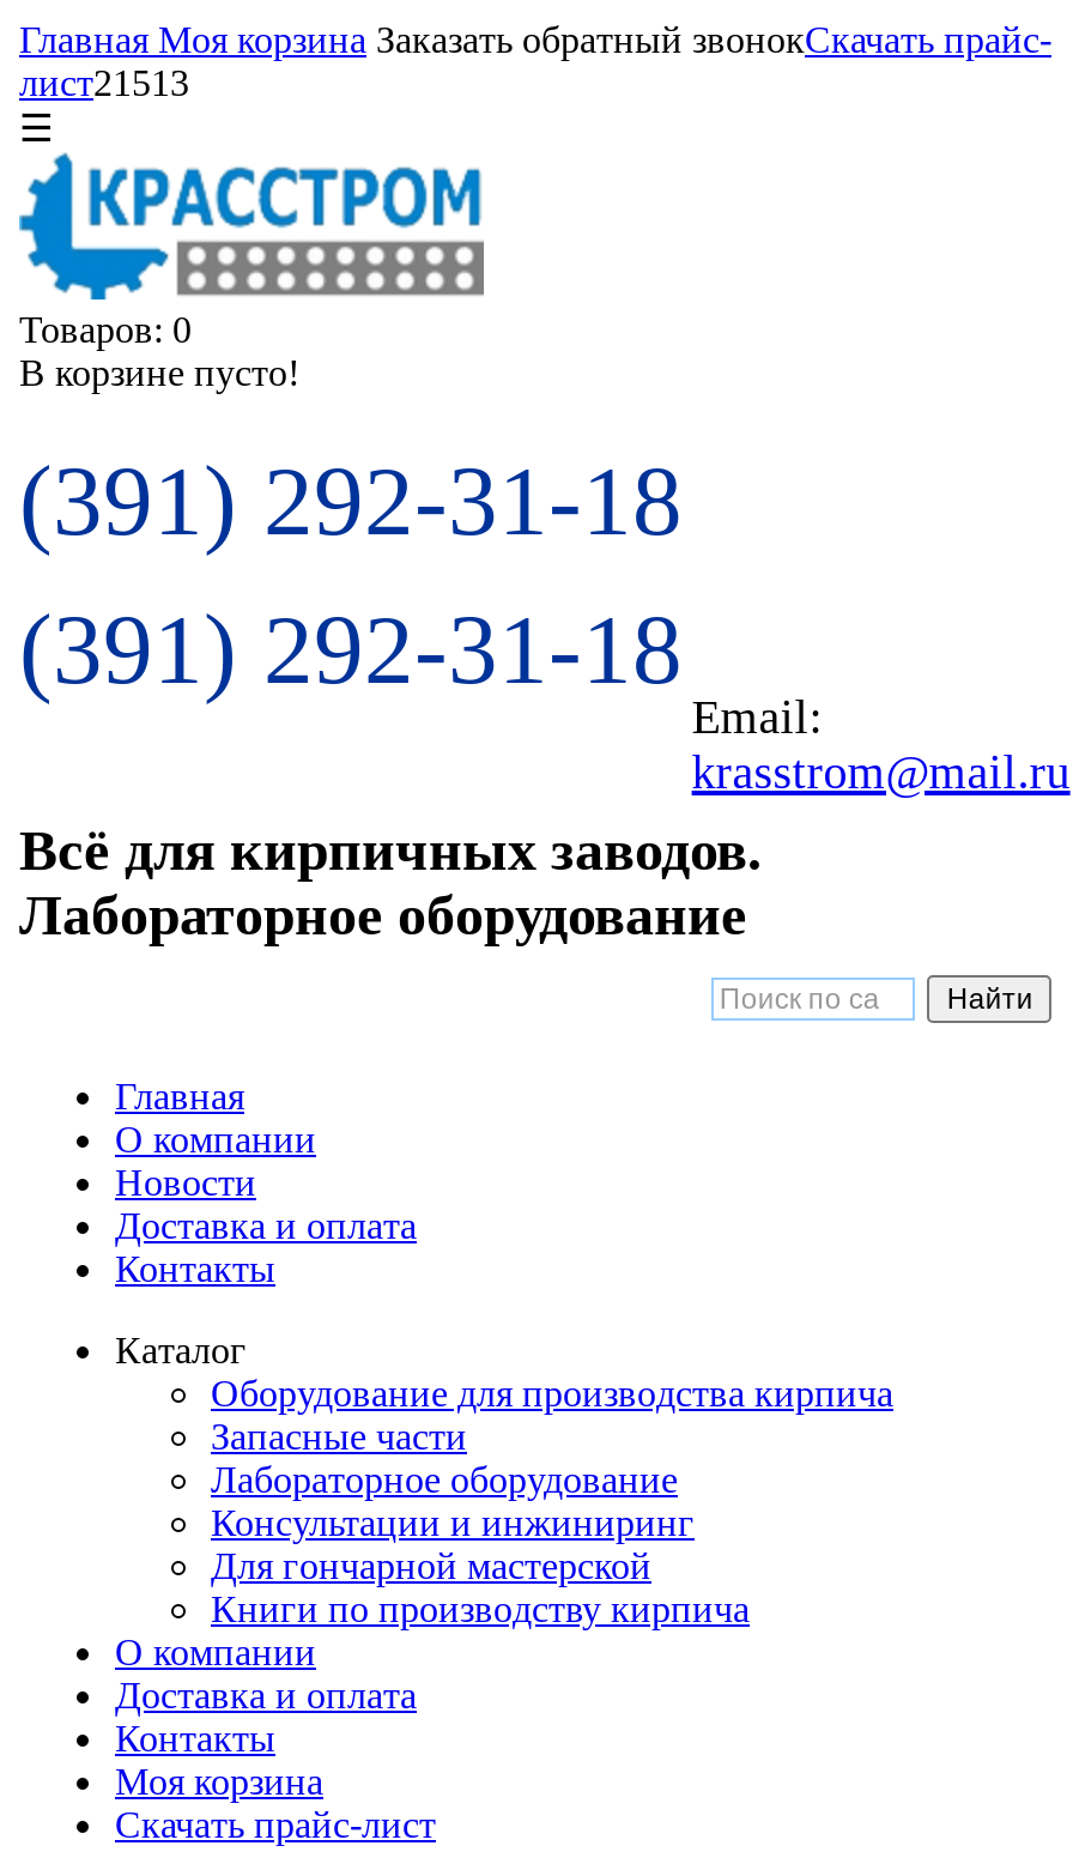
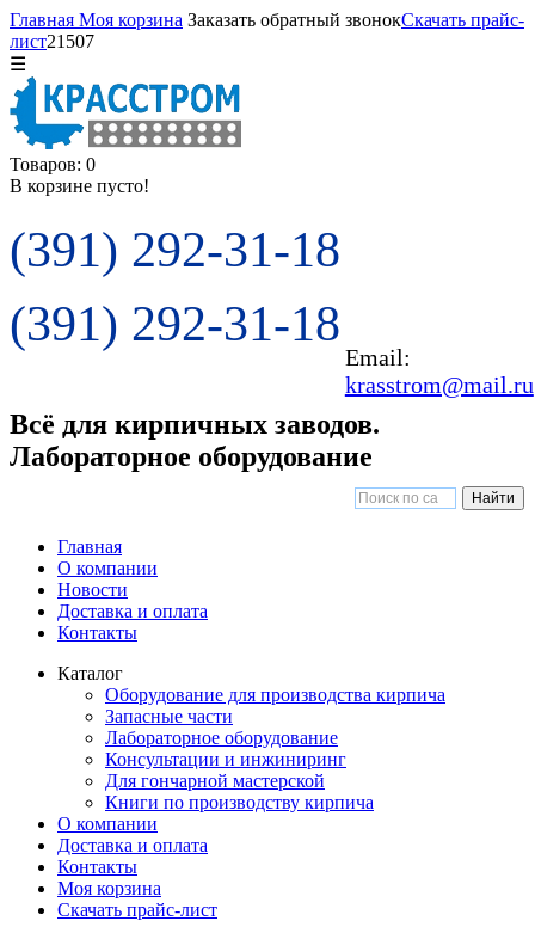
[19,62,189,103] лист21513 -> [10,31,94,51] лист21507

